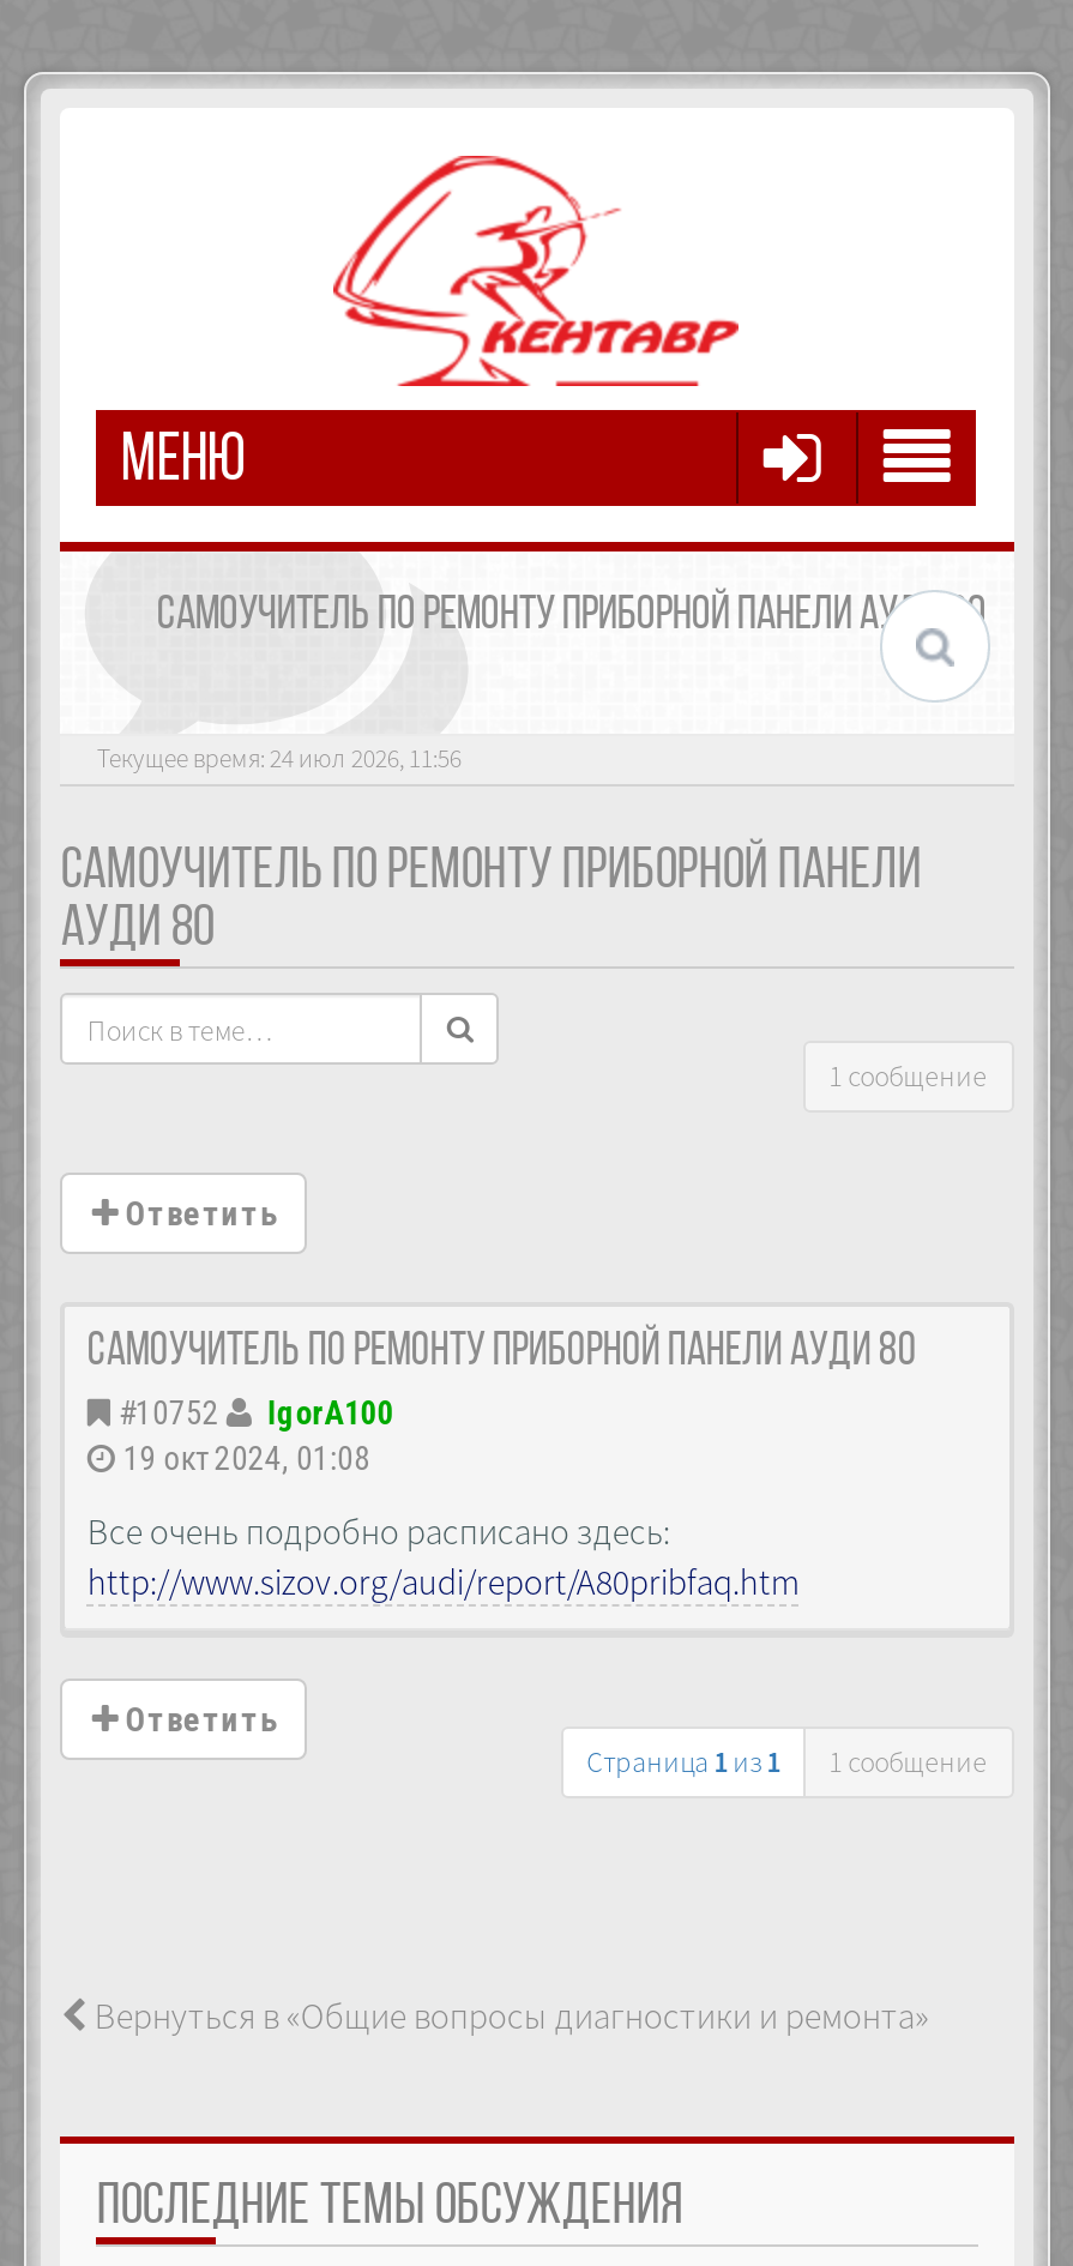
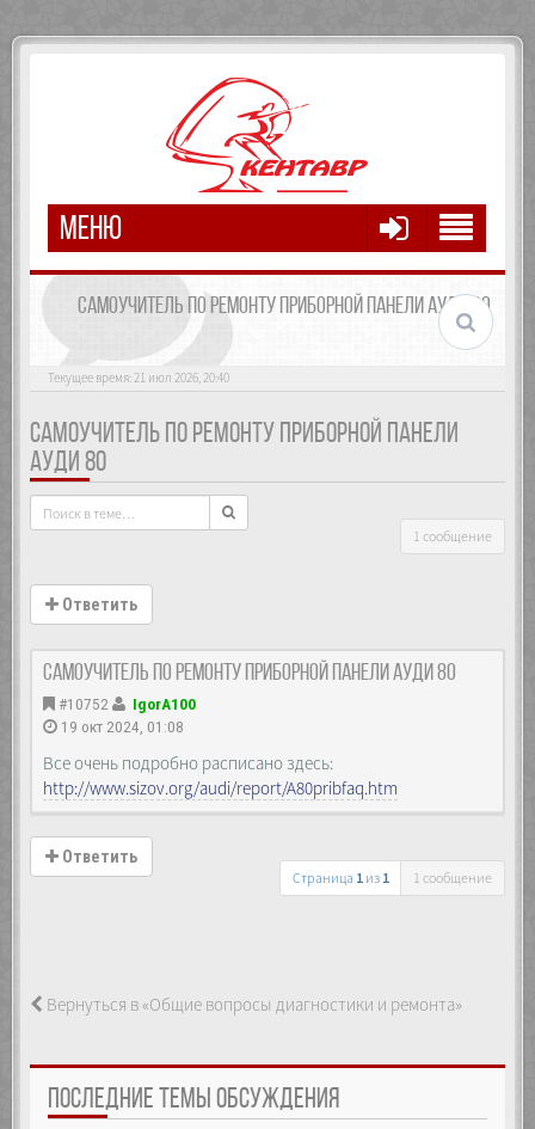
[97,741,461,775] Текущее время: 24 июл 2026, 11:56 -> [48,369,230,386] Текущее время: 21 июл 2026, 20:40

